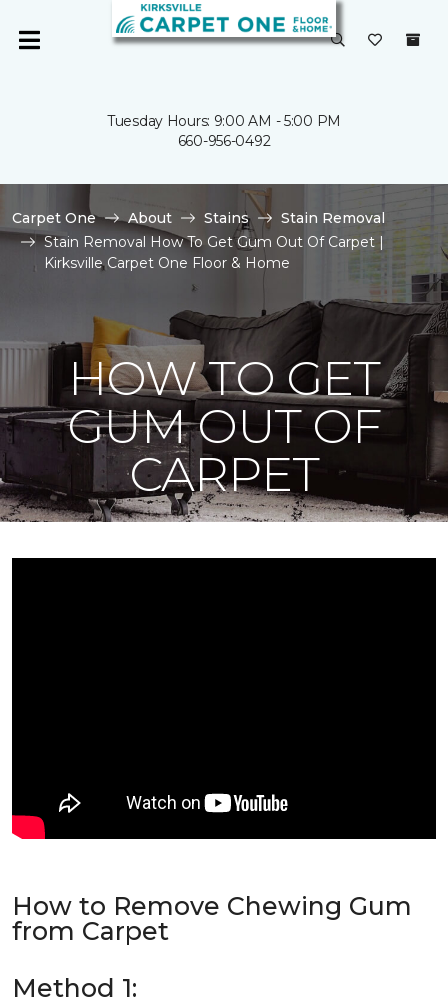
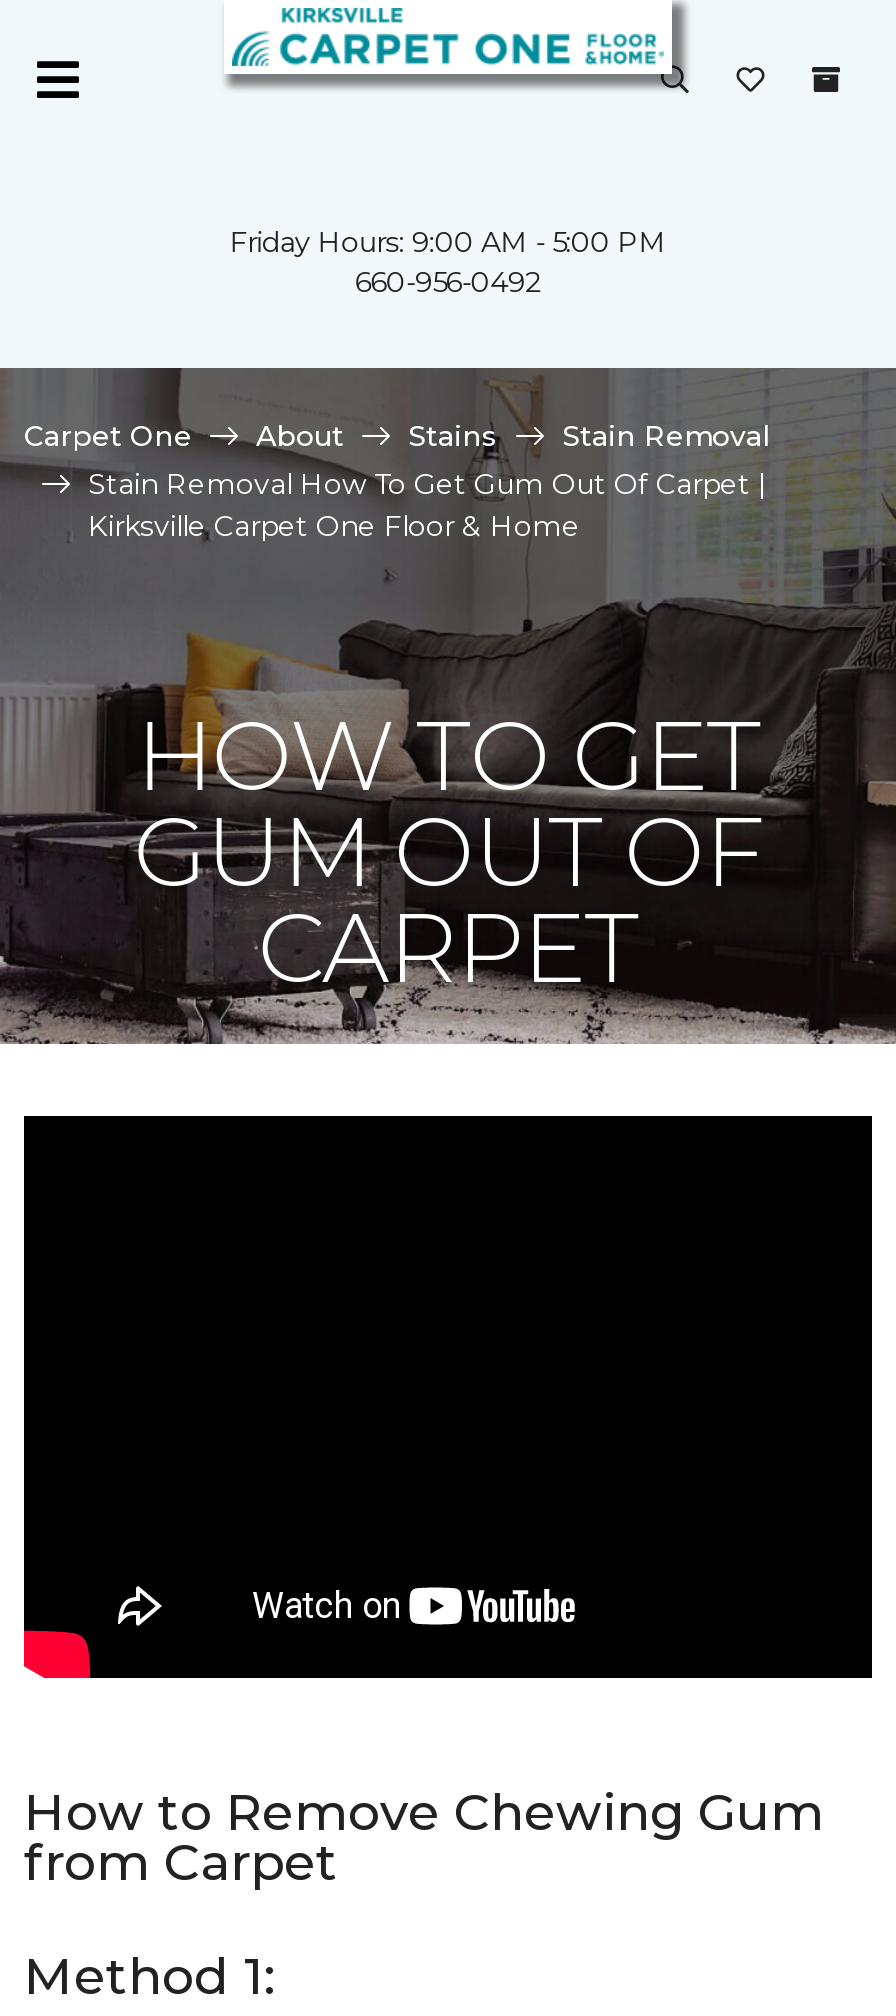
[107,112,341,130] Tuesday Hours: 9:00 AM - 5:00 PM -> [230,224,666,260] Friday Hours: 9:00 AM - 5:00 PM

